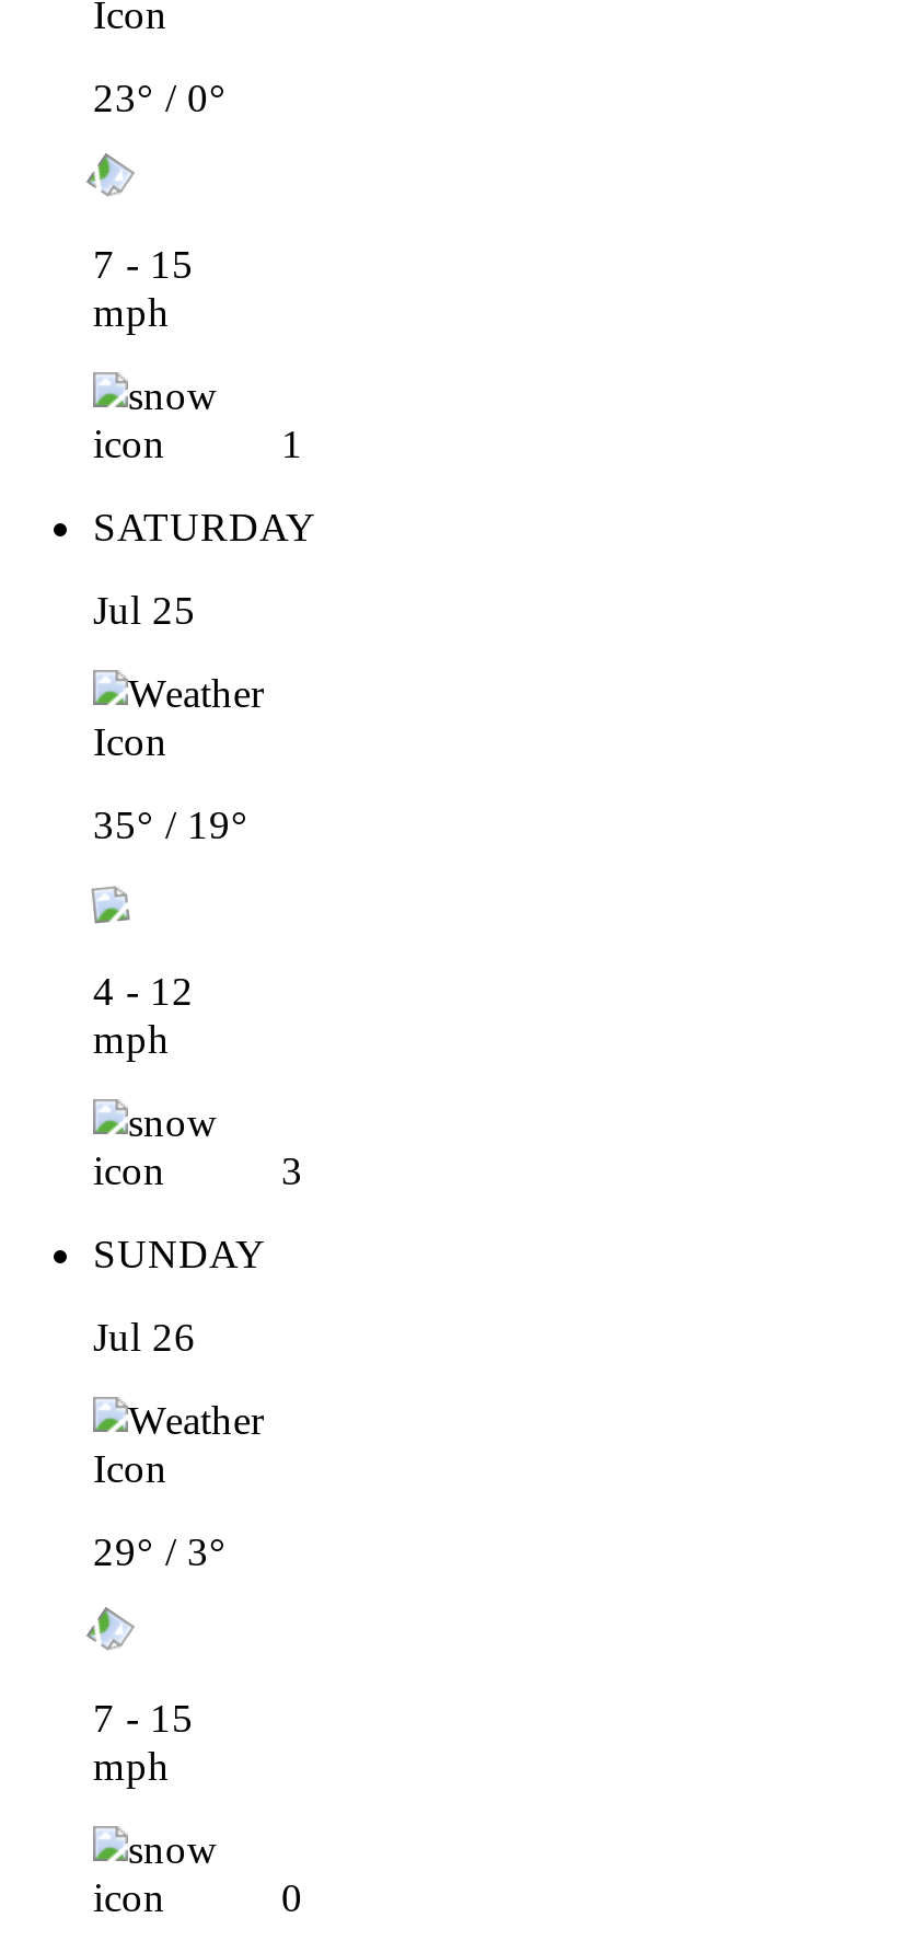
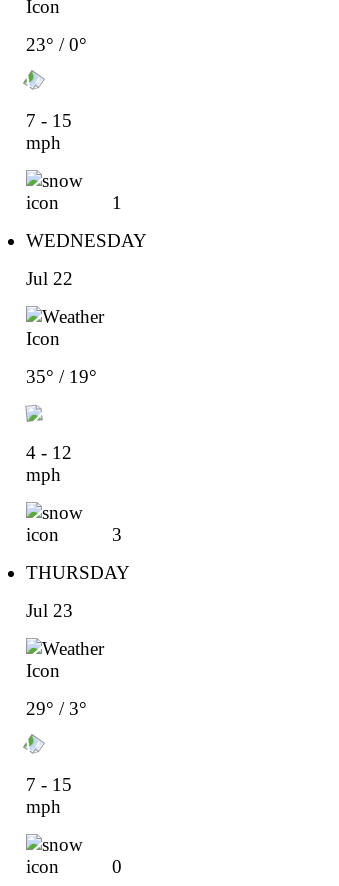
[93,504,316,550] SATURDAY -> [26,230,147,251] WEDNESDAY
[93,587,196,633] Jul 25 -> [26,268,73,289] Jul 22
[93,1231,266,1276] SUNDAY -> [26,562,130,583] THURSDAY
[93,1314,196,1360] Jul 26 -> [26,600,73,621] Jul 23

